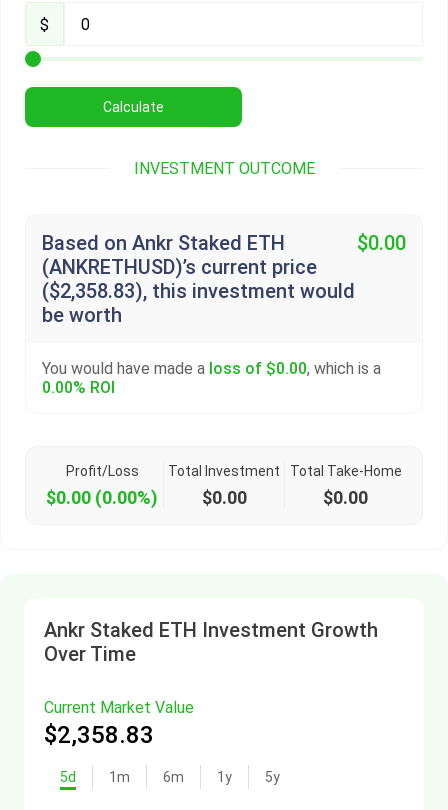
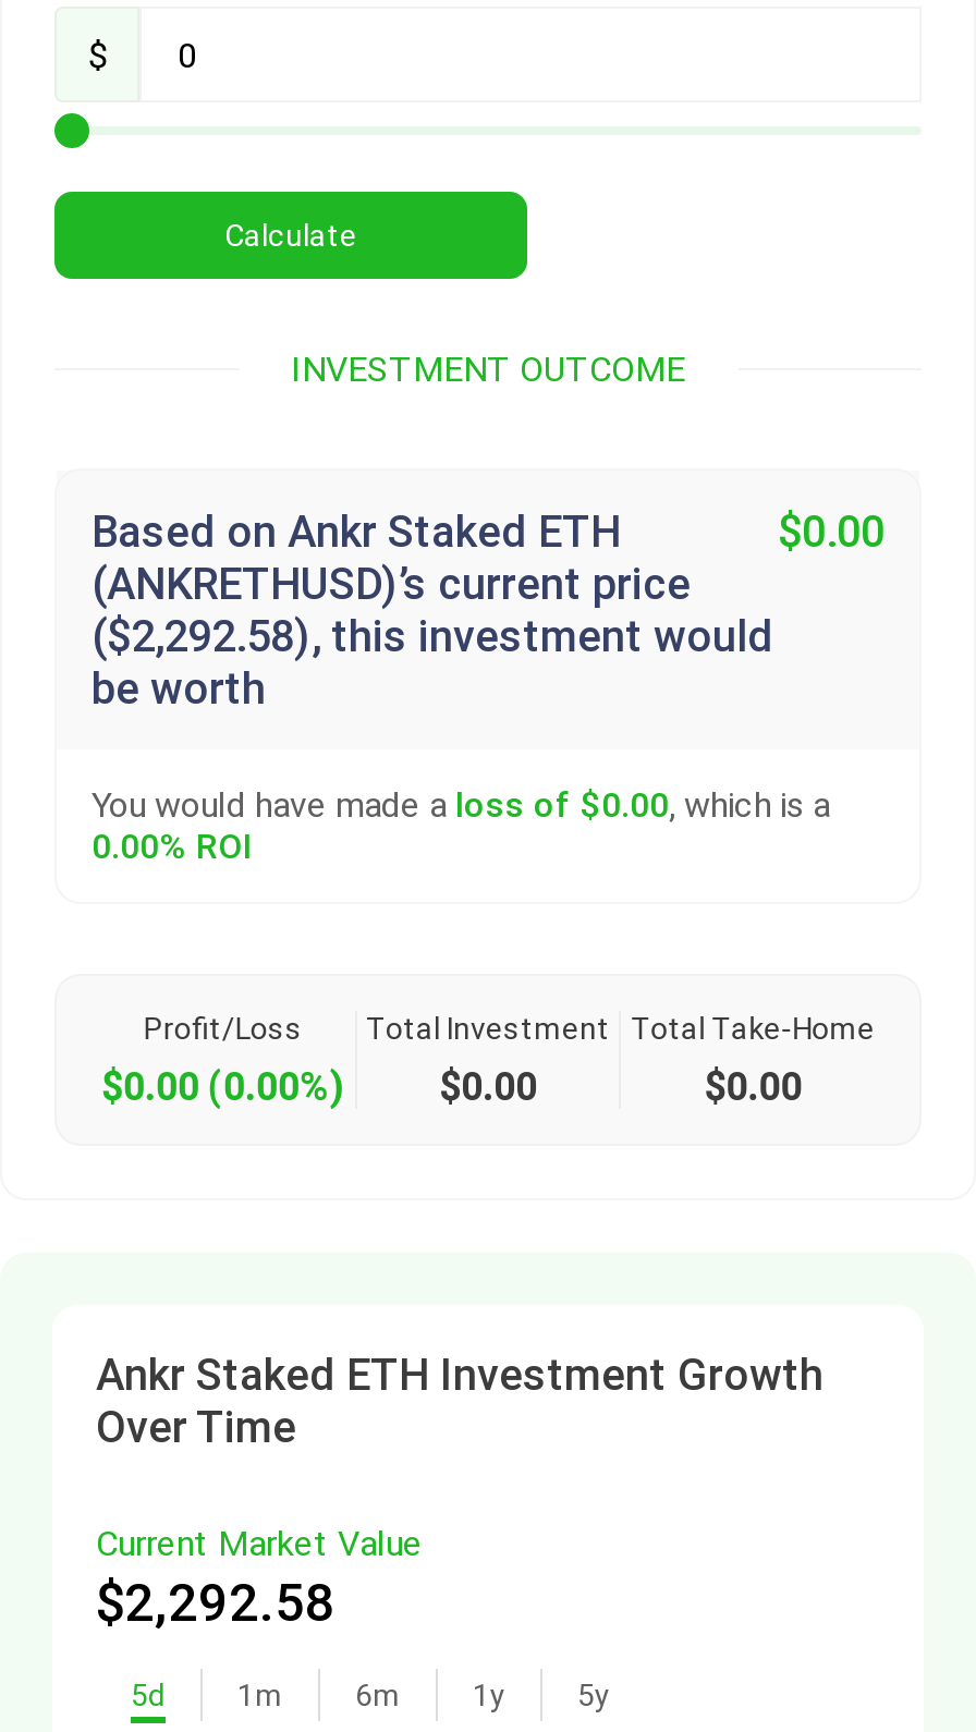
[42,279,355,303] ($2,358.83), this investment would -> [91,610,773,662] ($2,292.58), this investment would
[44,721,154,749] $2,358.83 -> [96,1573,335,1634] $2,292.58

